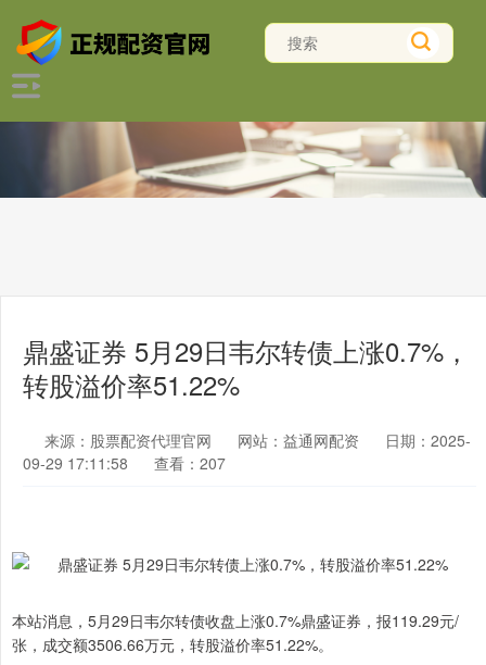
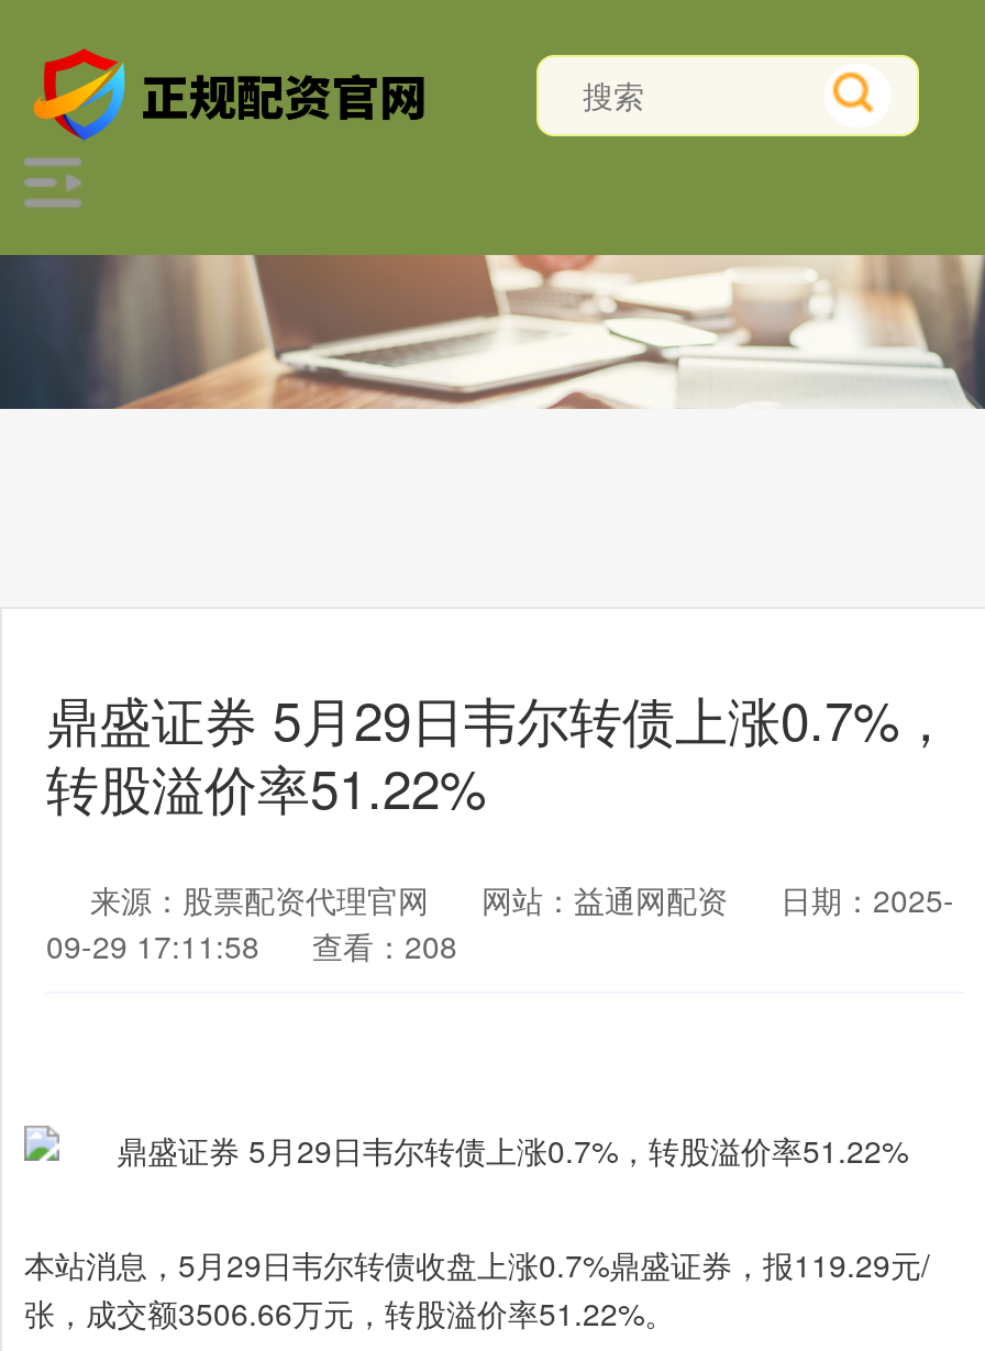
[23,452,226,474] 09-29 17:11:58 查看：207 -> [46,923,457,967] 09-29 17:11:58 查看：208

